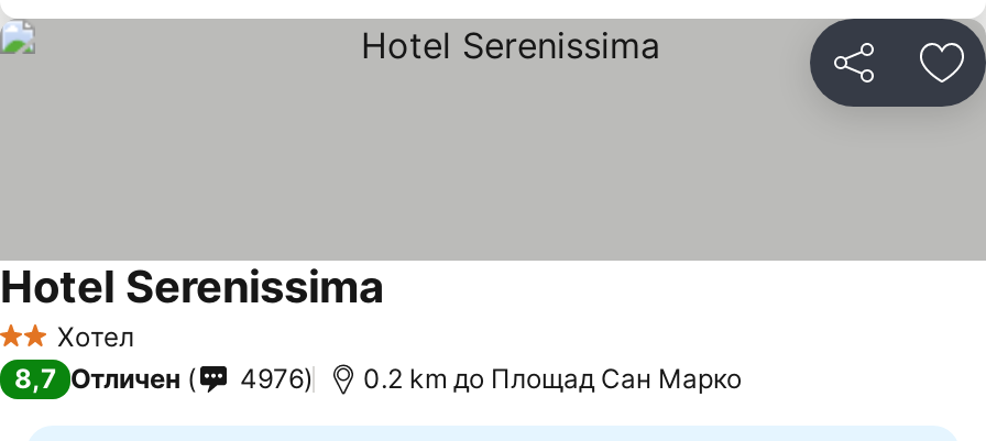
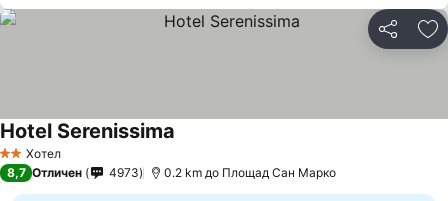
[240,362,304,395] 4976 -> [109,165,139,180] 4973

